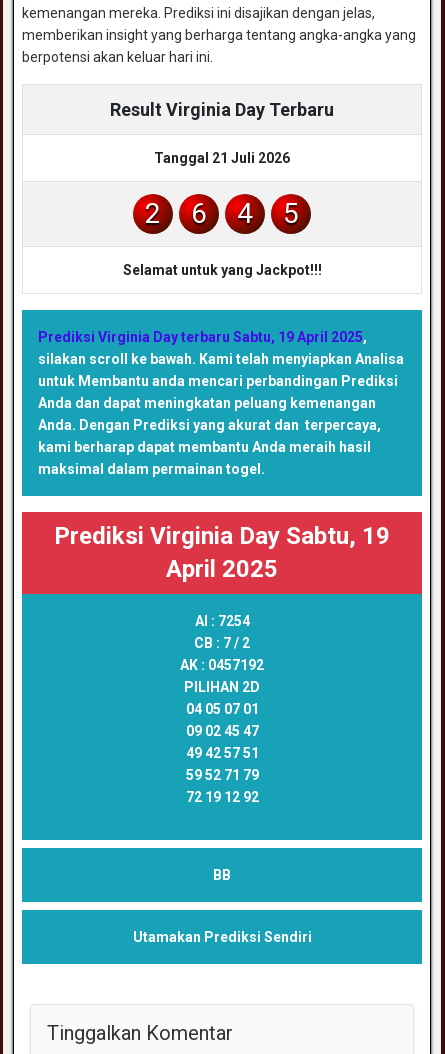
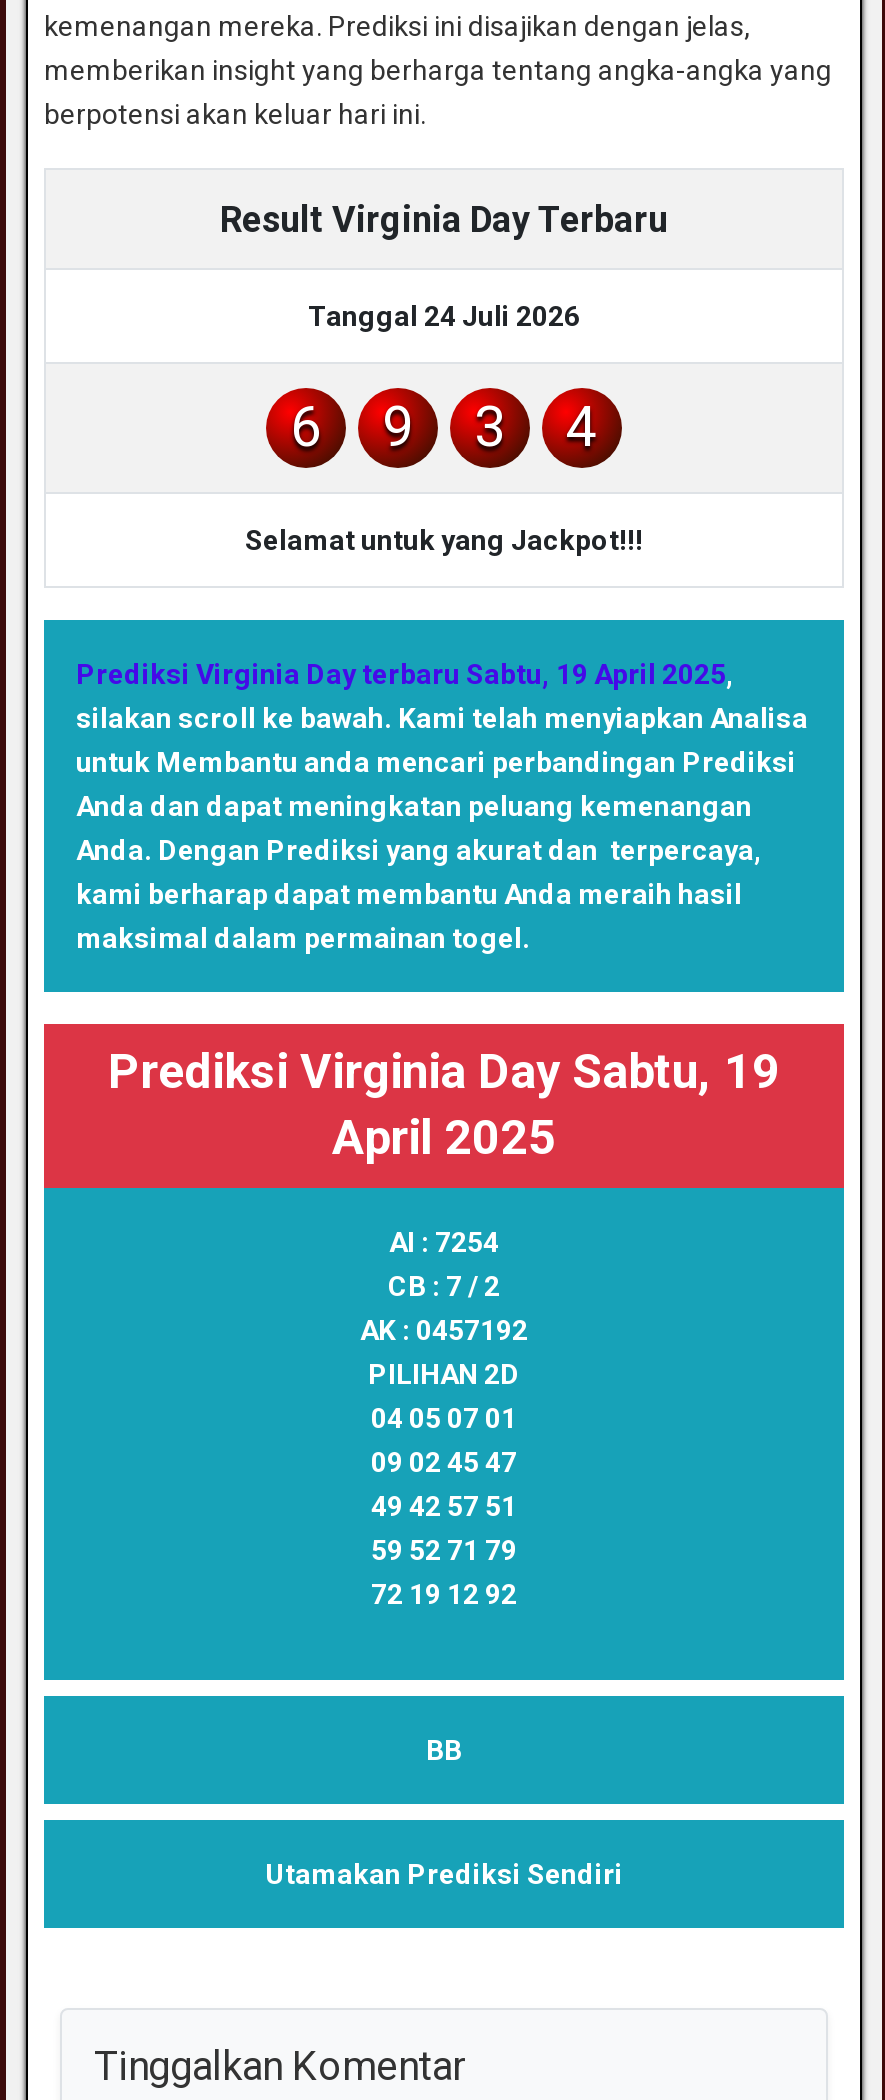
[145,150,290,230] Tanggal 21 Juli 2026 | 2 -> [308,299,580,331] Tanggal 24 Juli 2026
[283,197,299,230] 5 -> none
none -> [382,393,506,459] 9 | 3

